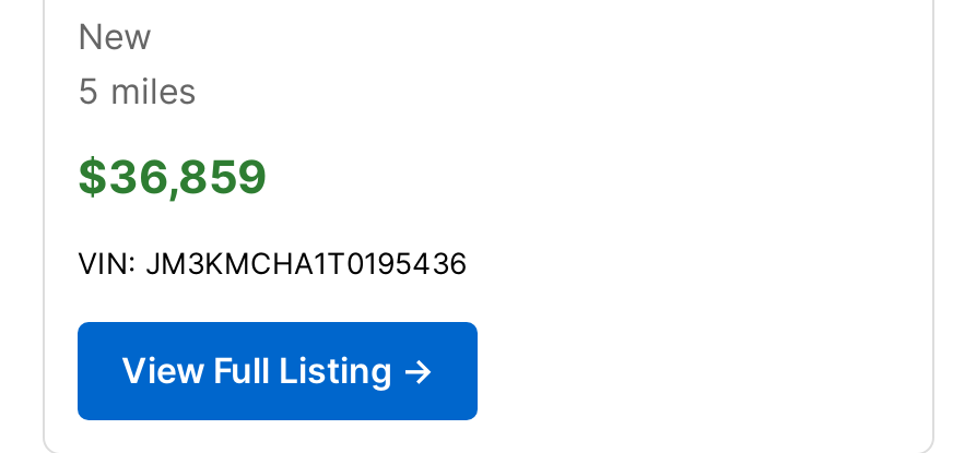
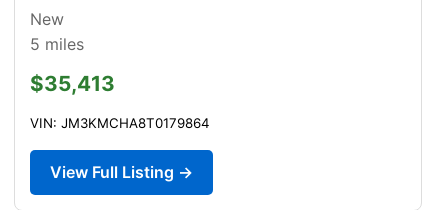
[78,149,268,204] $36,859 -> [30,71,115,96] $35,413
[78,245,467,280] VIN: JM3KMCHA1T0195436 -> [30,115,210,131] VIN: JM3KMCHA8T0179864

